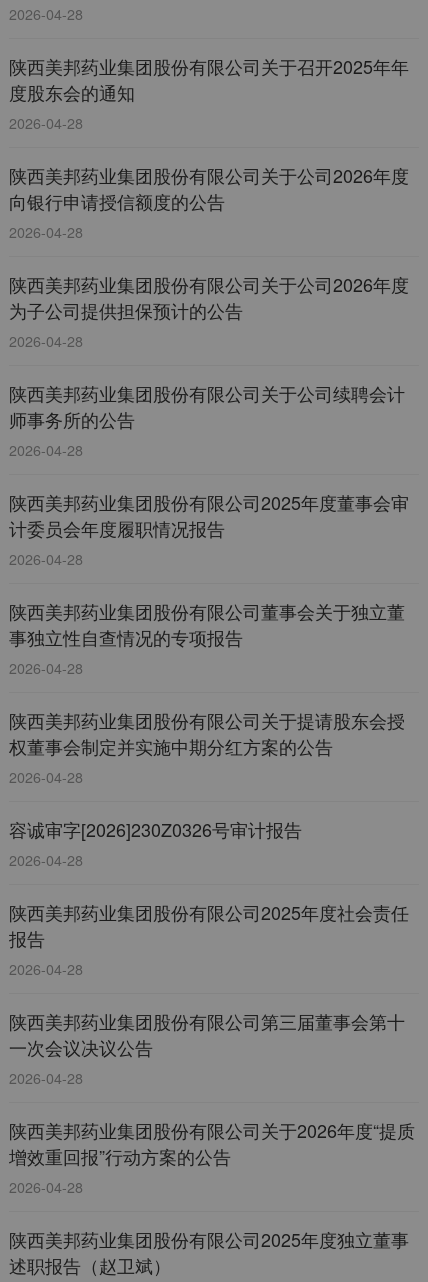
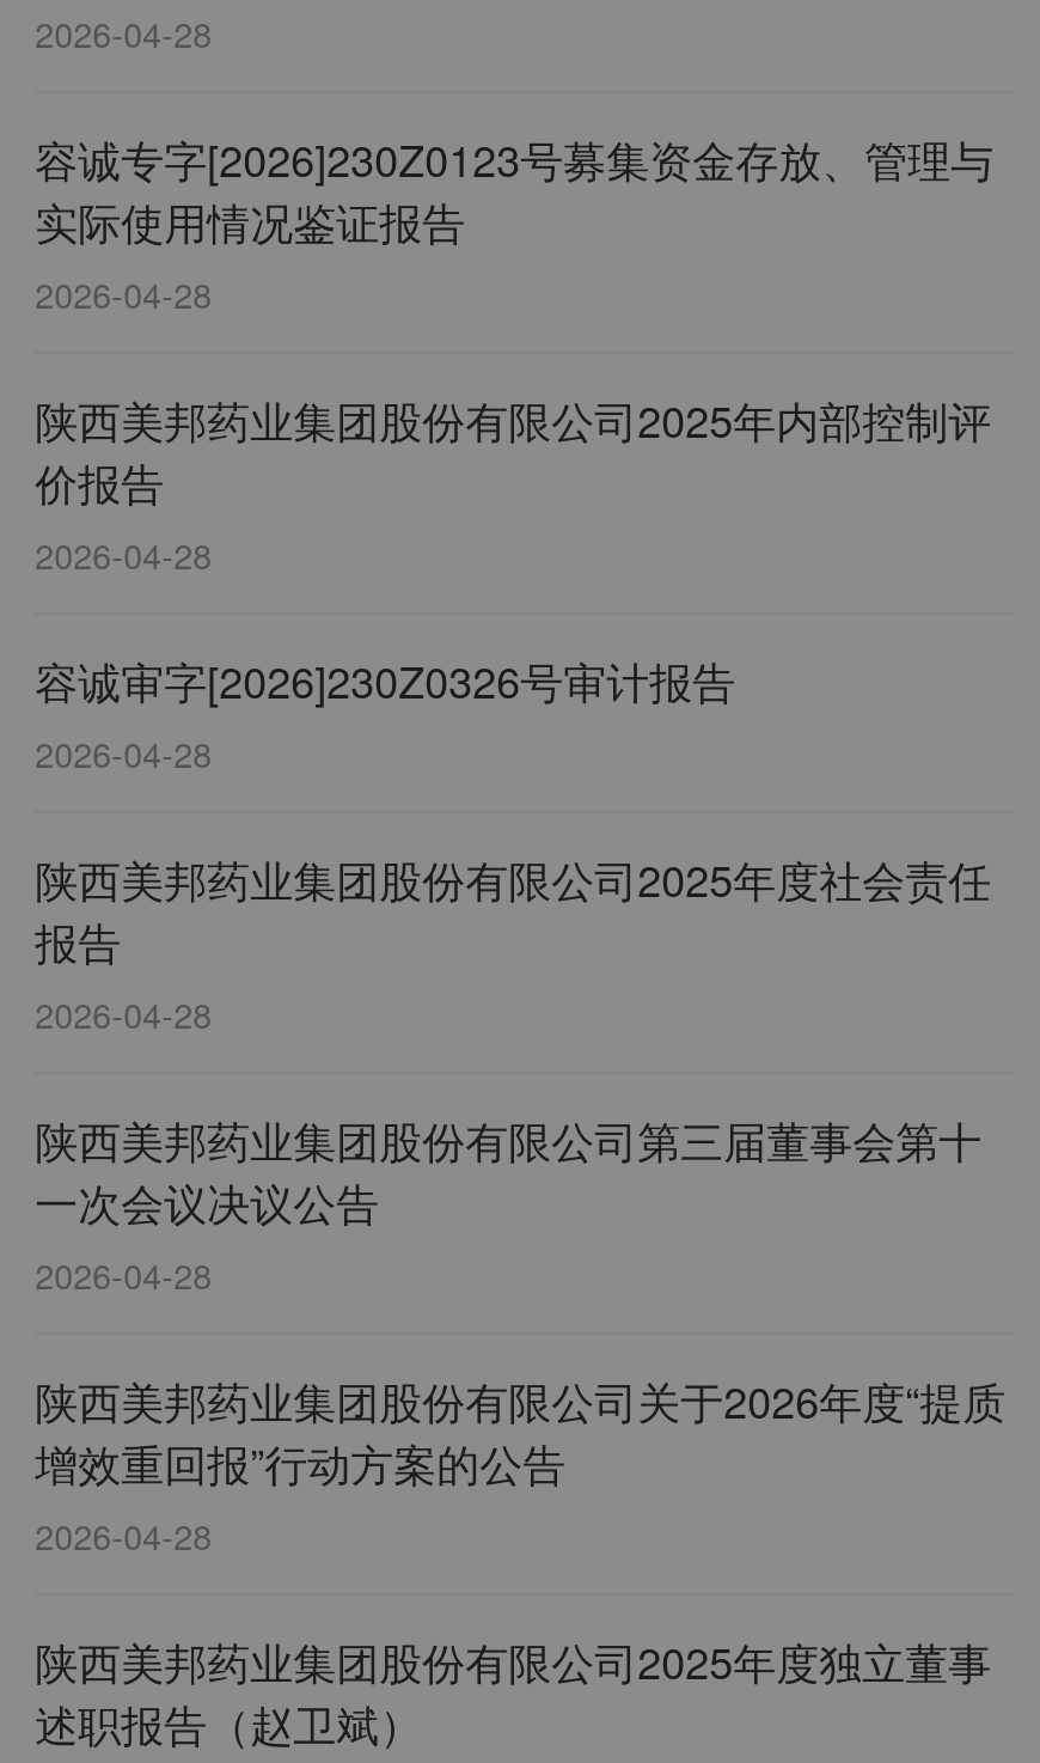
[9,53,409,105] 陕西美邦药业集团股份有限公司关于召开2025年年 | 度股东会的通知 -> [35,128,994,252] 容诚专字[2026]230Z0123号募集资金存放、管理与 | 实际使用情况鉴证报告
[9,162,409,759] 陕西美邦药业集团股份有限公司关于公司2026年度 | 向银行申请授信额度的公告 | 2026-04-28 | 陕西美邦药业集团股份有限公司关于公司2026年度 | 为子公司提供担保预计的公告 | 2026-04-28 | 陕西美邦药业集团股份有限公司关于公司续聘会计 | 师事务所的公告 | 2026-04-28 | 陕西美邦药业集团股份有限公司2025年度董事会审 | 计委员会年度履职情况报告 | 2026-04-28 | 陕西美邦药业集团股份有限公司董事会关于独立董 | 事独立性自查情况的专项报告 | 2026-04-28 | 陕西美邦药业集团股份有限公司关于提请股东会授 | 权董事会制定并实施中期分红方案的公告 -> [35,389,991,513] 陕西美邦药业集团股份有限公司2025年内部控制评 | 价报告

